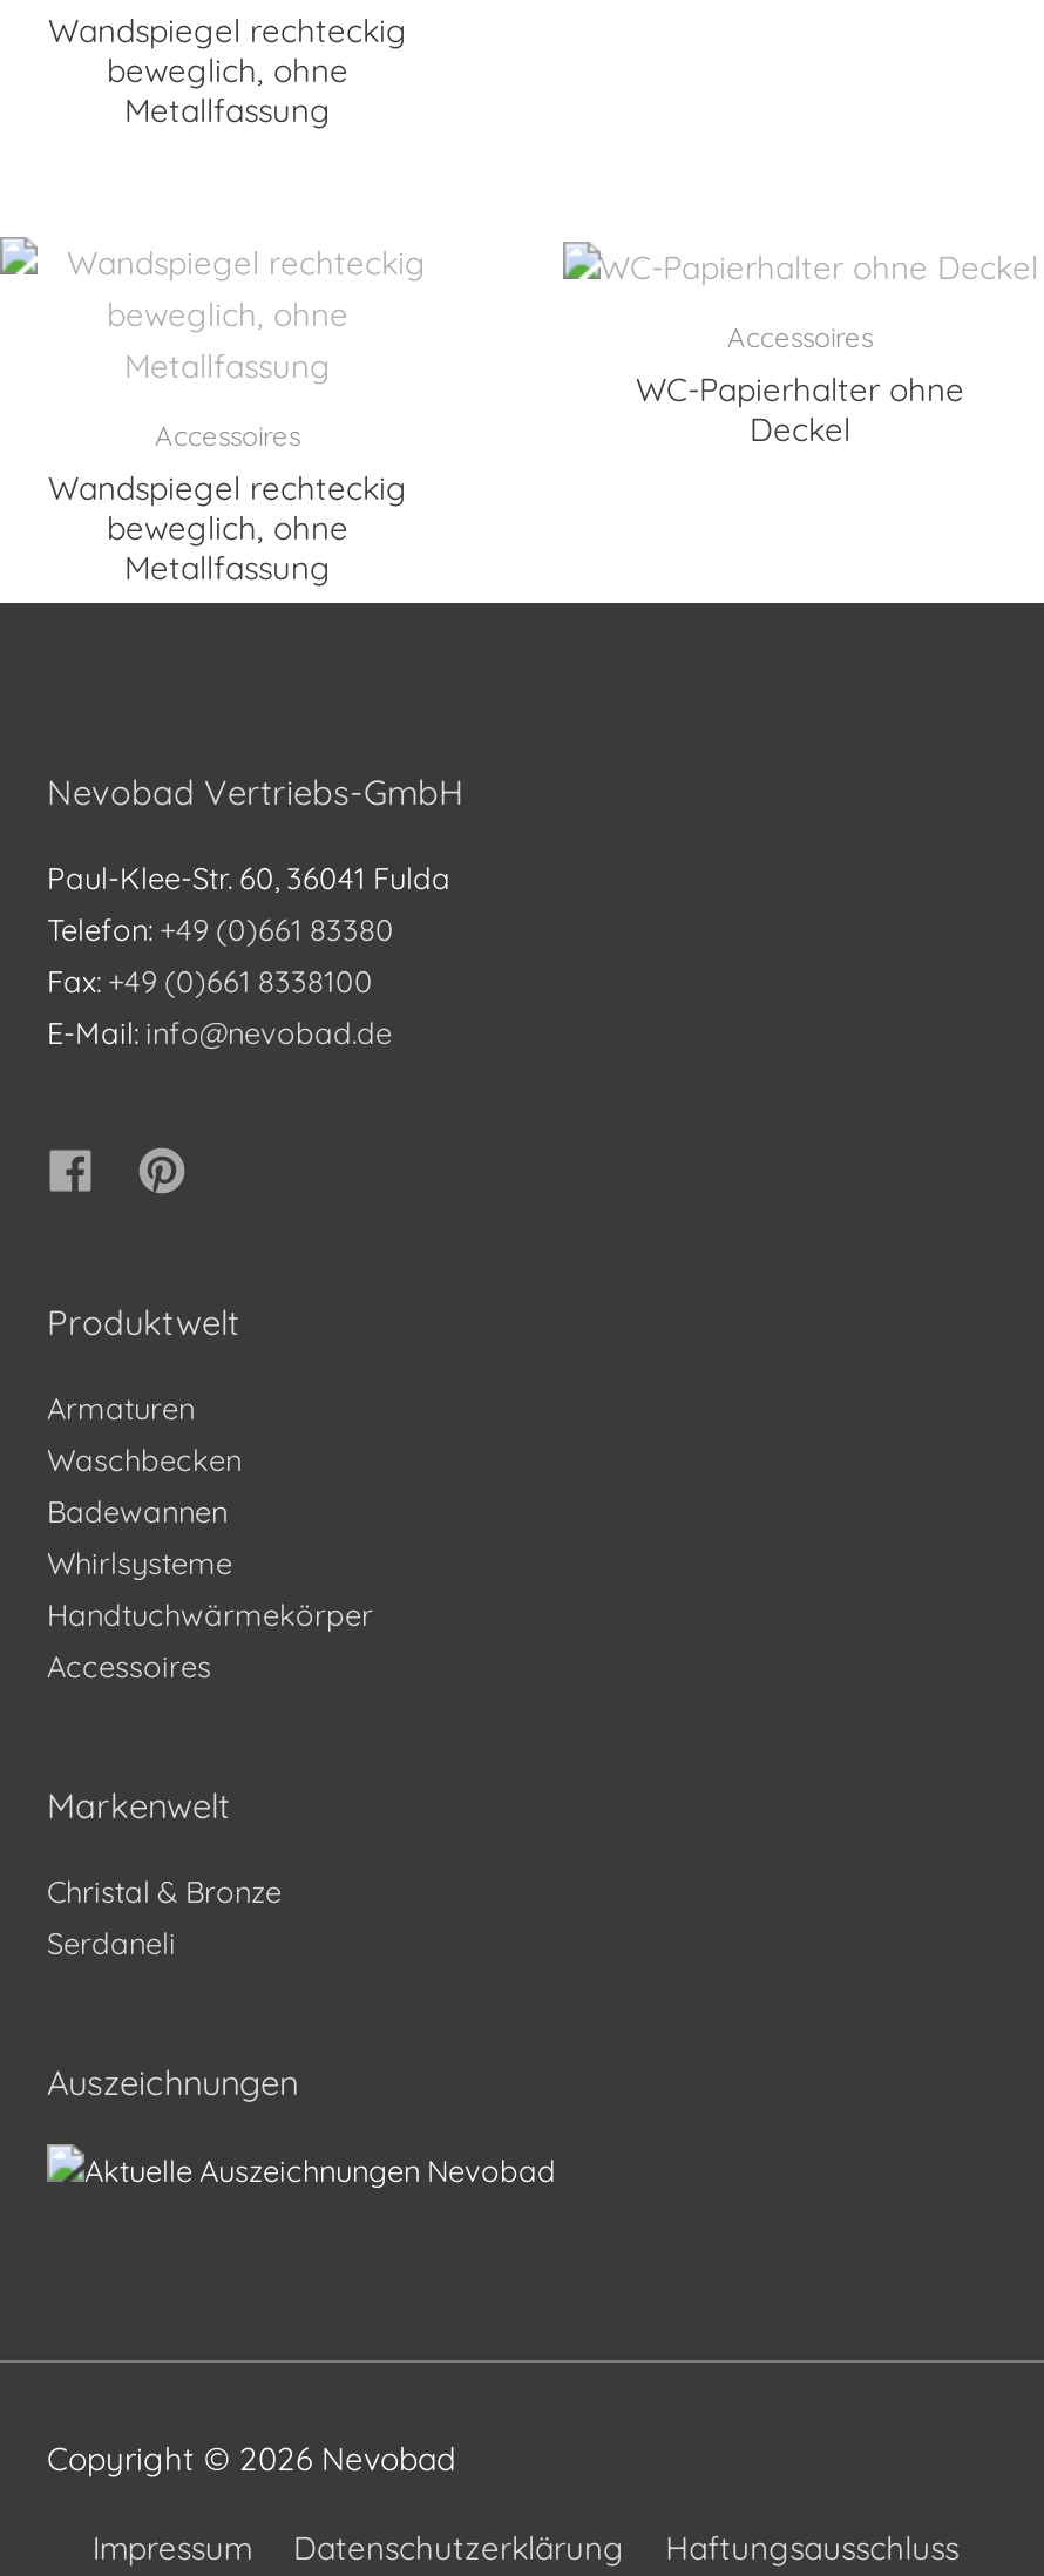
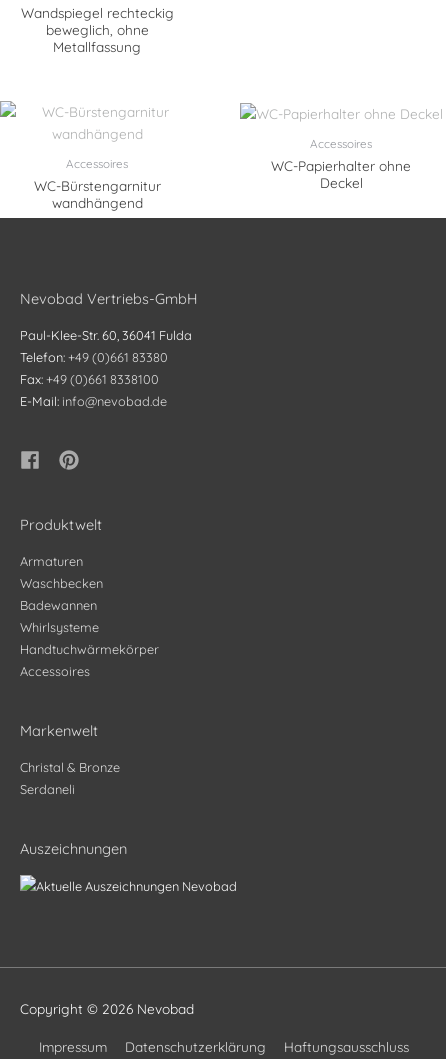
[48,467,407,587] Wandspiegel rechteckig | beweglich, ohne | Metallfassung -> [33,177,160,211] WC-Bürstengarnitur | wandhängend

